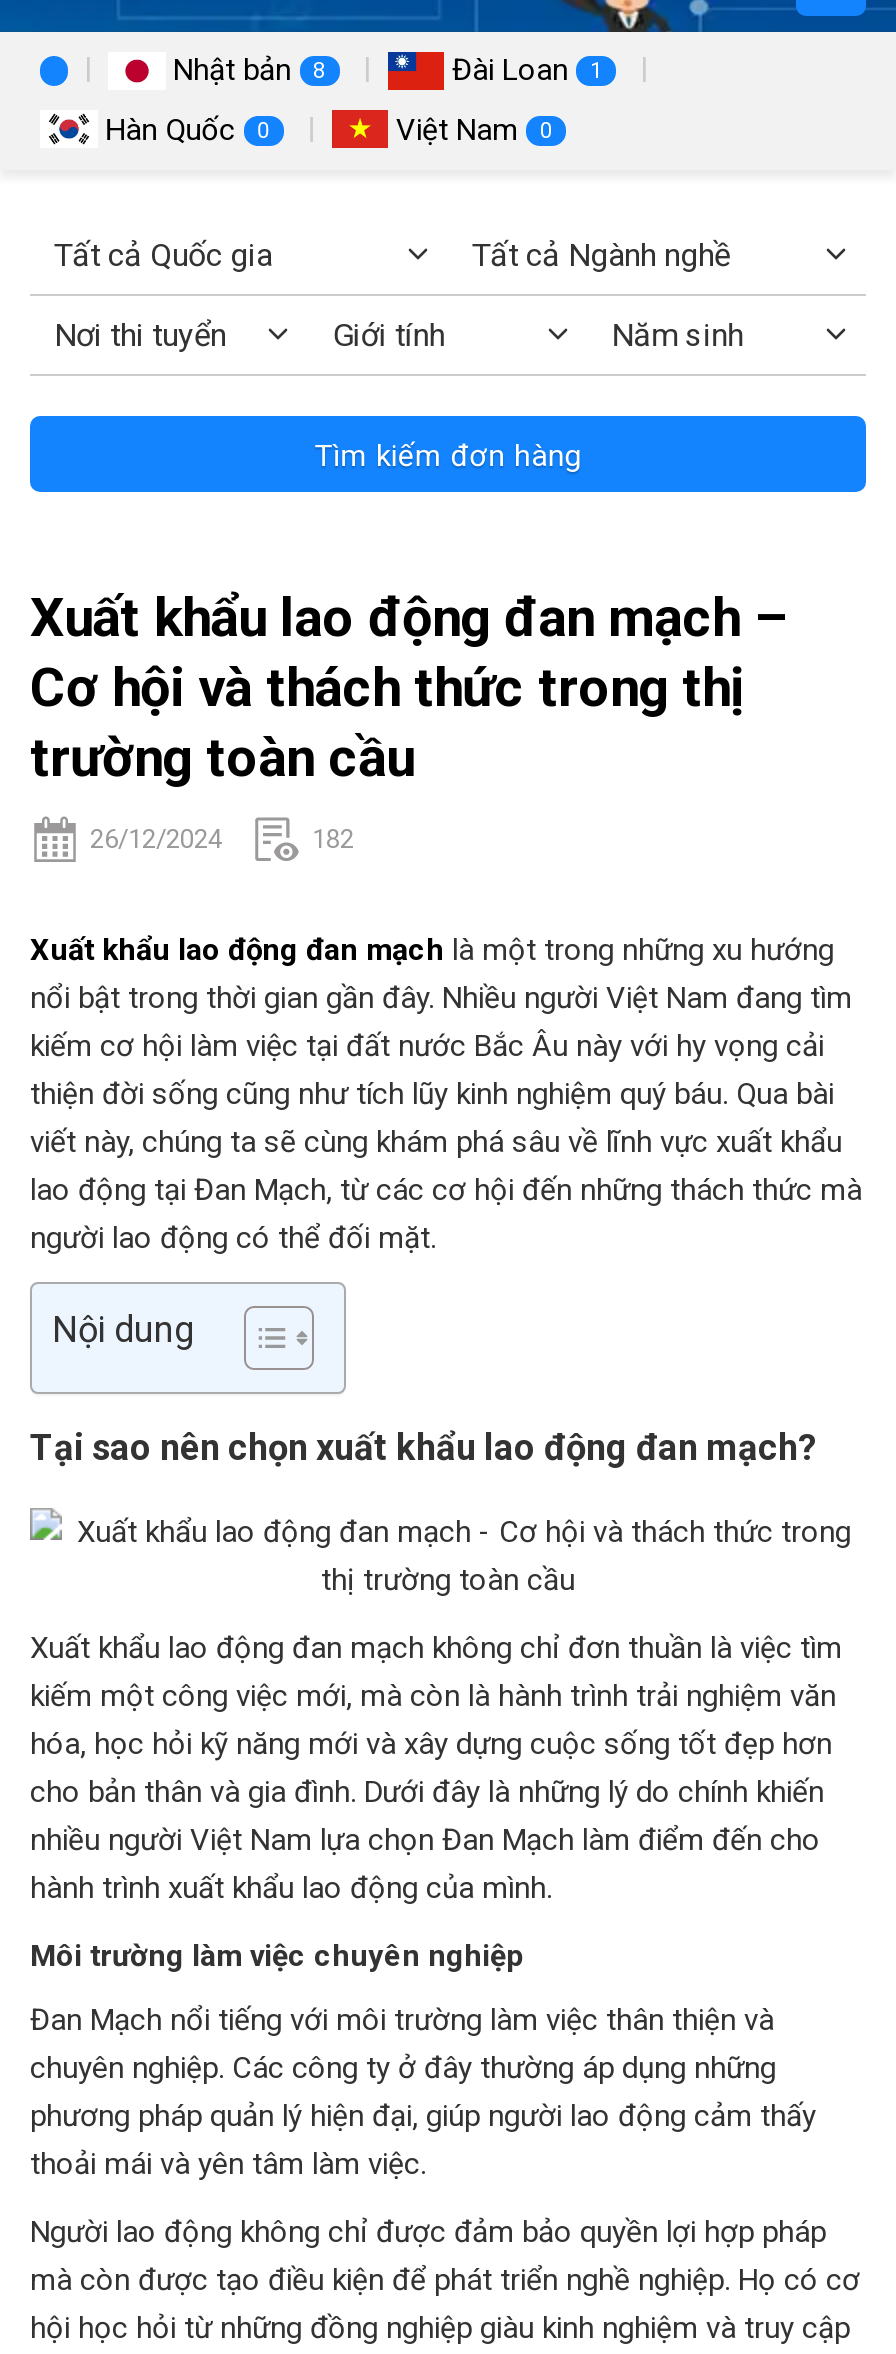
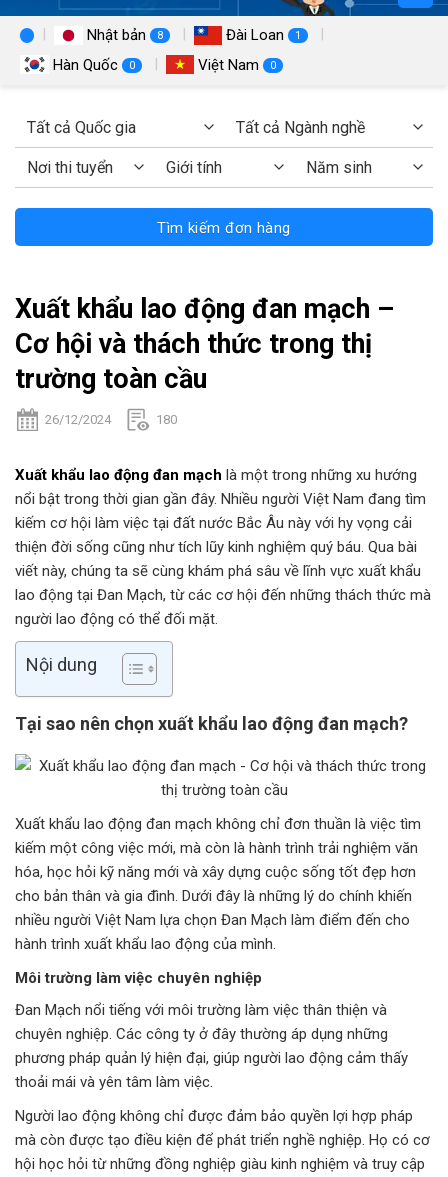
[312,824,354,854] 182 -> [156,412,177,427] 180

